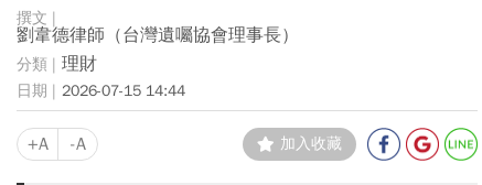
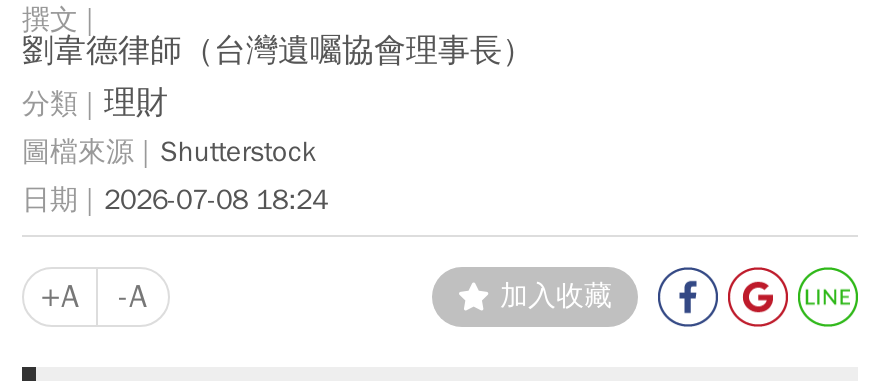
[62,81,185,100] 2026-07-15 14:44 -> [104,134,328,216] Shutterstock | 2026-07-08 18:24

